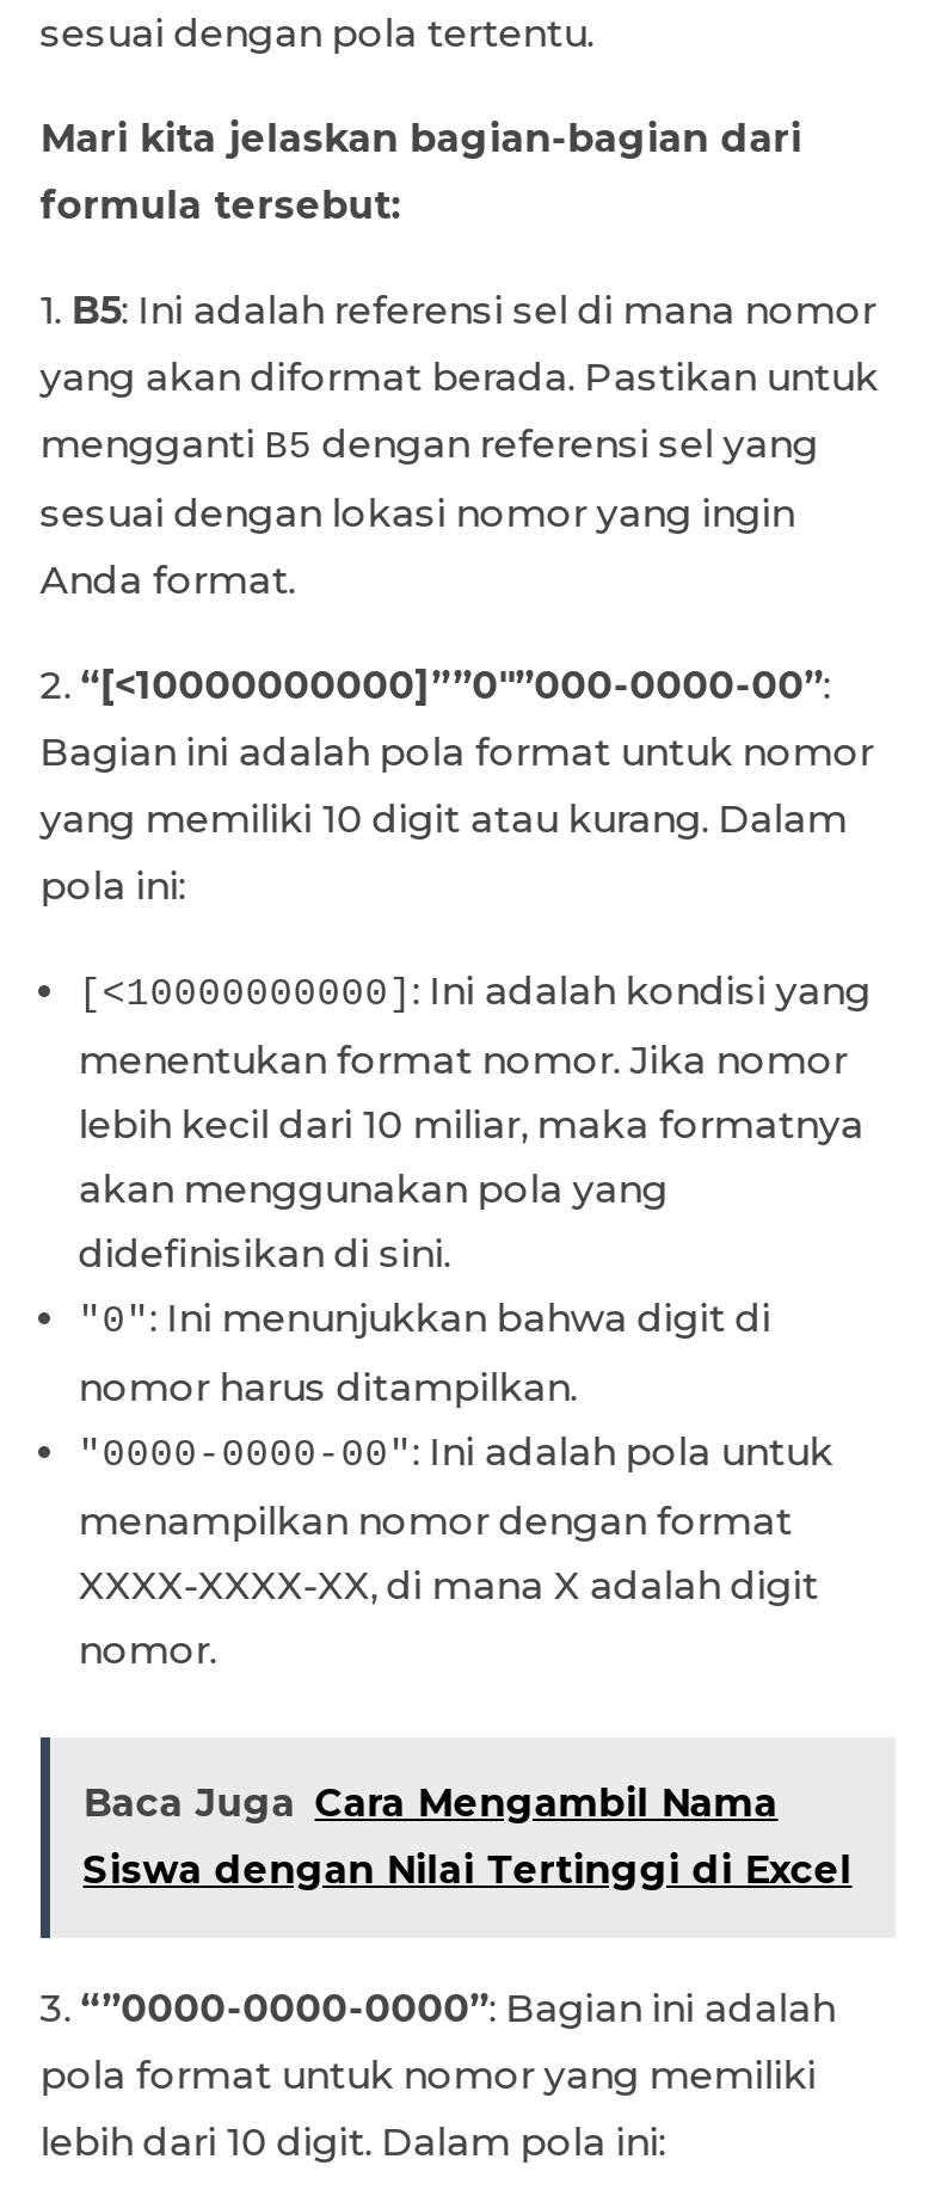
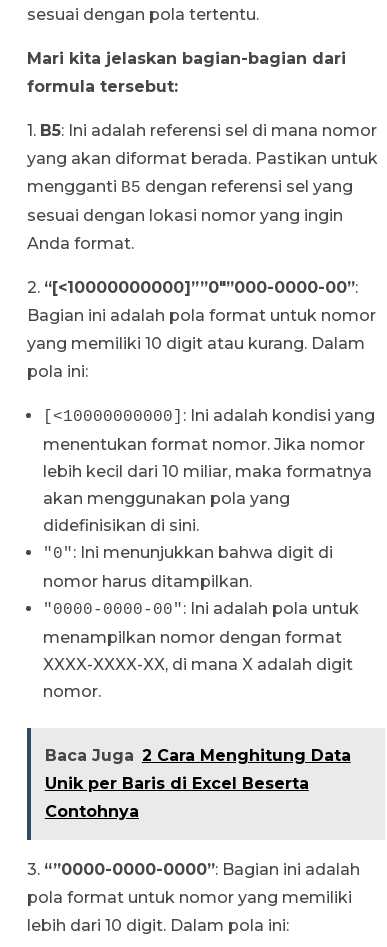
[83,1780,852,1893] Baca Juga Cara Mengambil Nama | Siswa dengan Nilai Tertinggi di Excel -> [45,746,351,821] Baca Juga 2 Cara Menghitung Data | Unik per Baris di Excel Beserta | Contohnya

